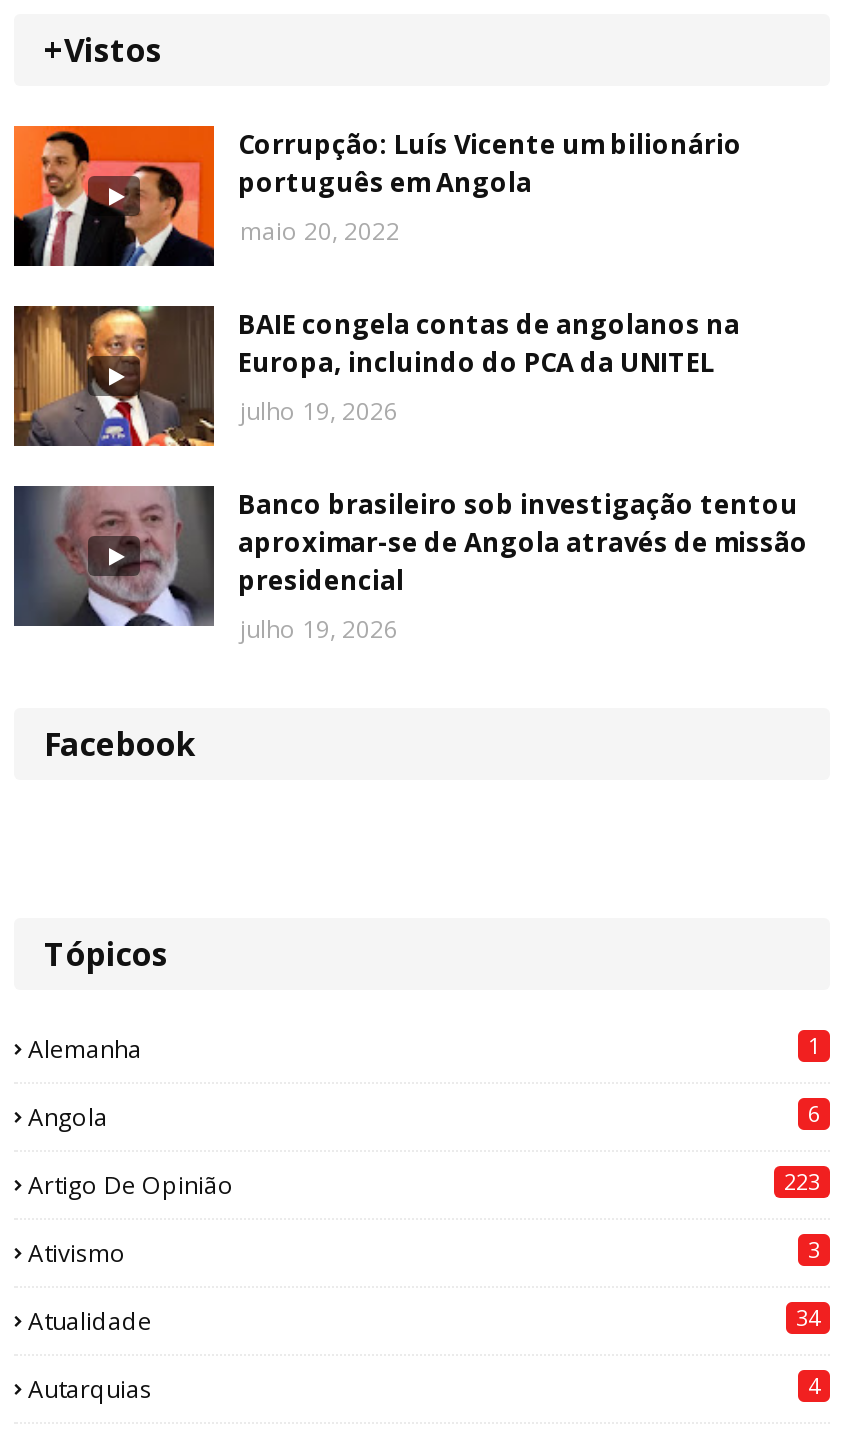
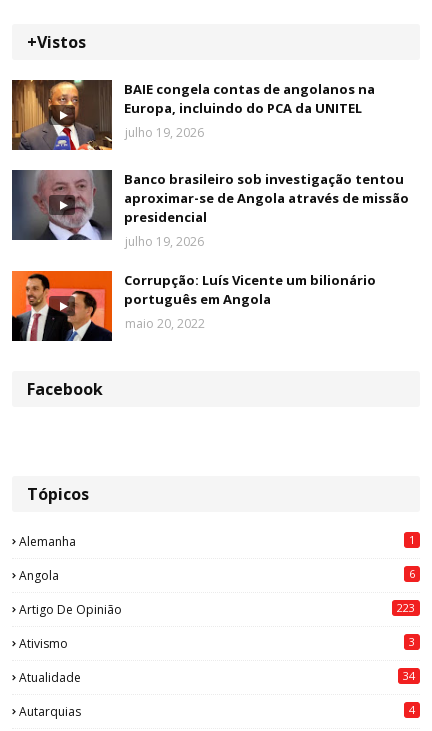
moved [12,124,742,268] -> [11,270,376,342]: [image] | Corrupção: Luís Vicente um bilionário | português em Angola | maio 20, 2022
moved [12,302,808,647] -> [11,78,409,250]: [image] | BAIE congela contas de angolanos na | Europa, incluindo do PCA da UNITEL | julho 19, 2026 | Banco brasileiro sob investigação tentou | aproximar-se de Angola através de missão | presidencial | julho 19, 2026

